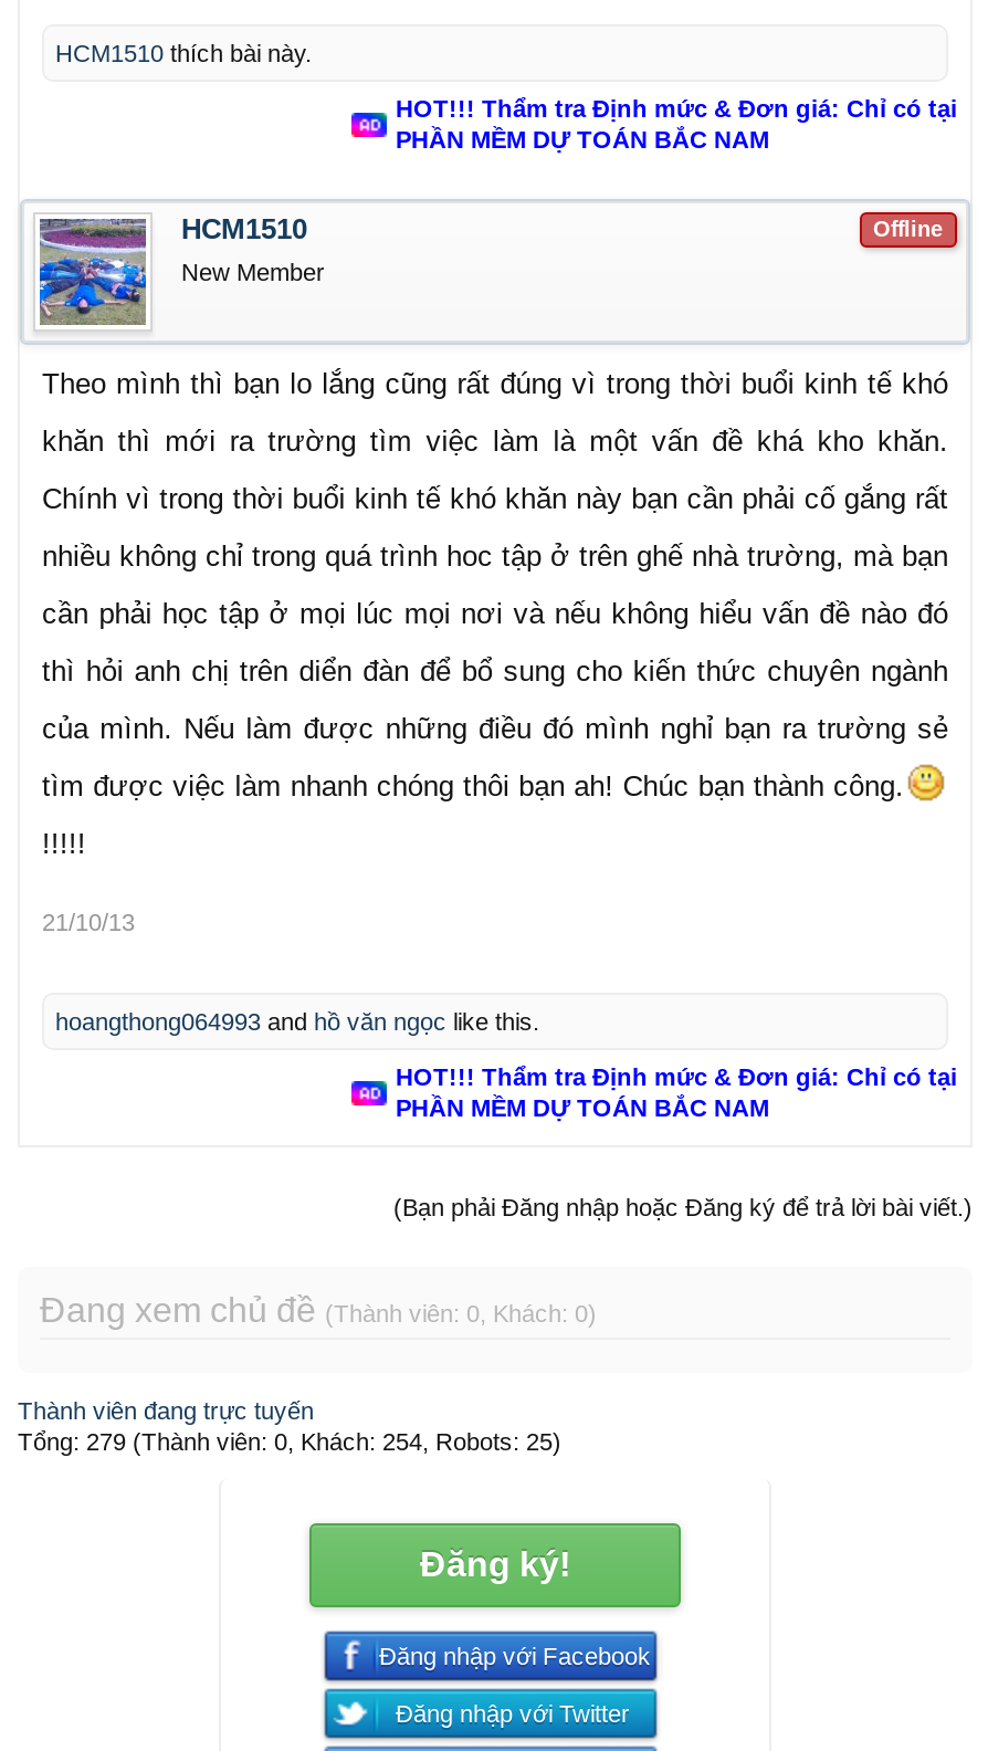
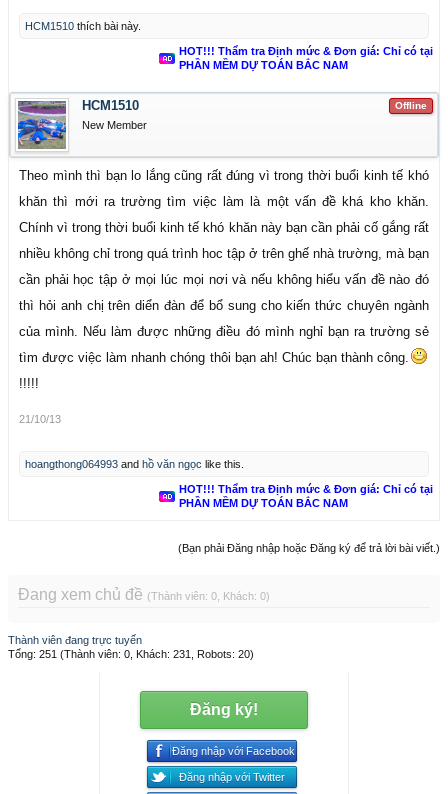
[18,1428,561,1455] Tổng: 279 (Thành viên: 0, Khách: 254, Robots: 25) -> [8,648,254,660] Tổng: 251 (Thành viên: 0, Khách: 231, Robots: 20)

